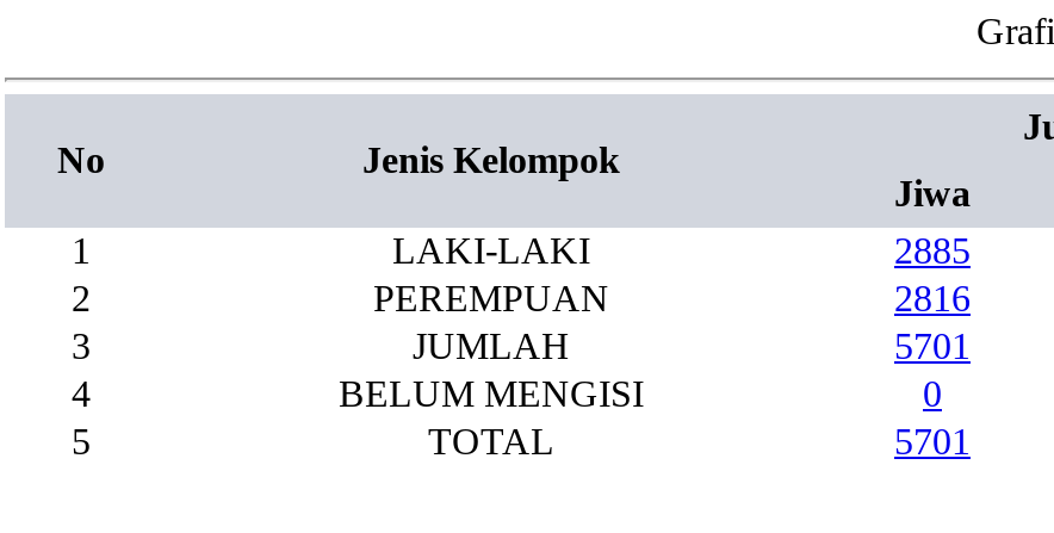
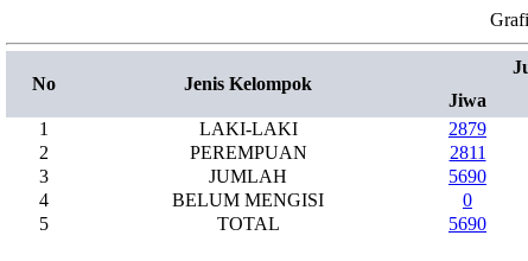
[894,230,971,271] 2885 -> [449,119,486,139] 2879
[894,278,971,318] 2816 -> [449,142,486,163] 2811
[894,326,971,366] 5701 -> [449,166,486,186] 5690
[894,421,971,461] 5701 -> [449,214,486,234] 5690

